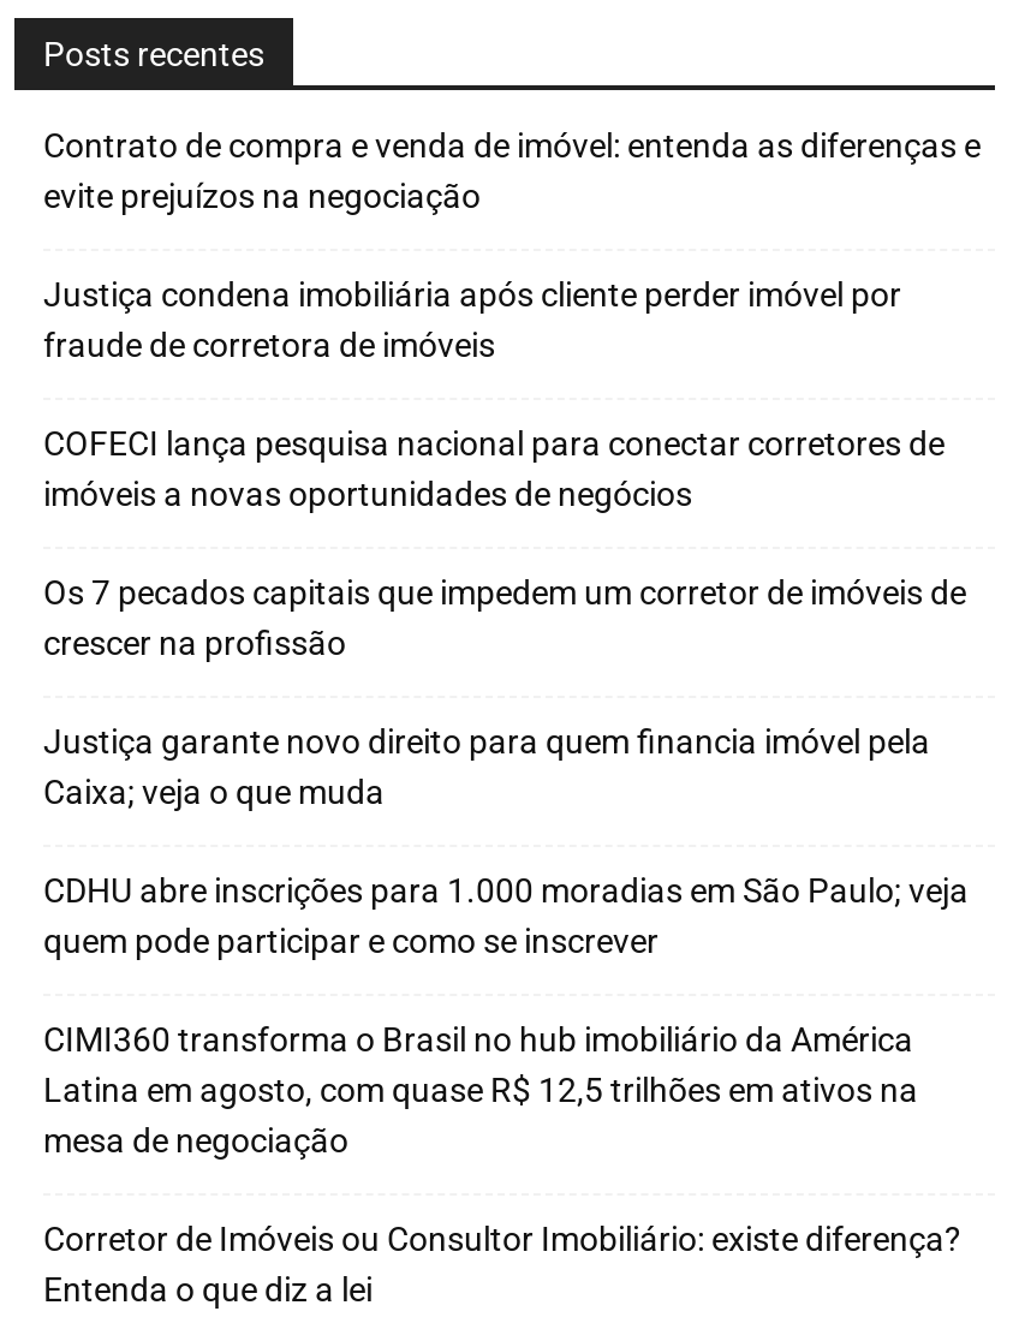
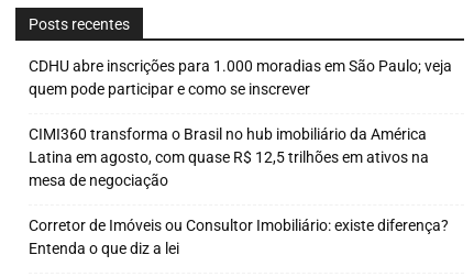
[43,126,981,811] Contrato de compra e venda de imóvel: entenda as diferenças e | evite prejuízos na negociação | Justiça condena imobiliária após cliente perder imóvel por | fraude de corretora de imóveis | COFECI lança pesquisa nacional para conectar corretores de | imóveis a novas oportunidades de negócios | Os 7 pecados capitais que impedem um corretor de imóveis de | crescer na profissão | Justiça garante novo direito para quem financia imóvel pela | Caixa; veja o que muda -> none

